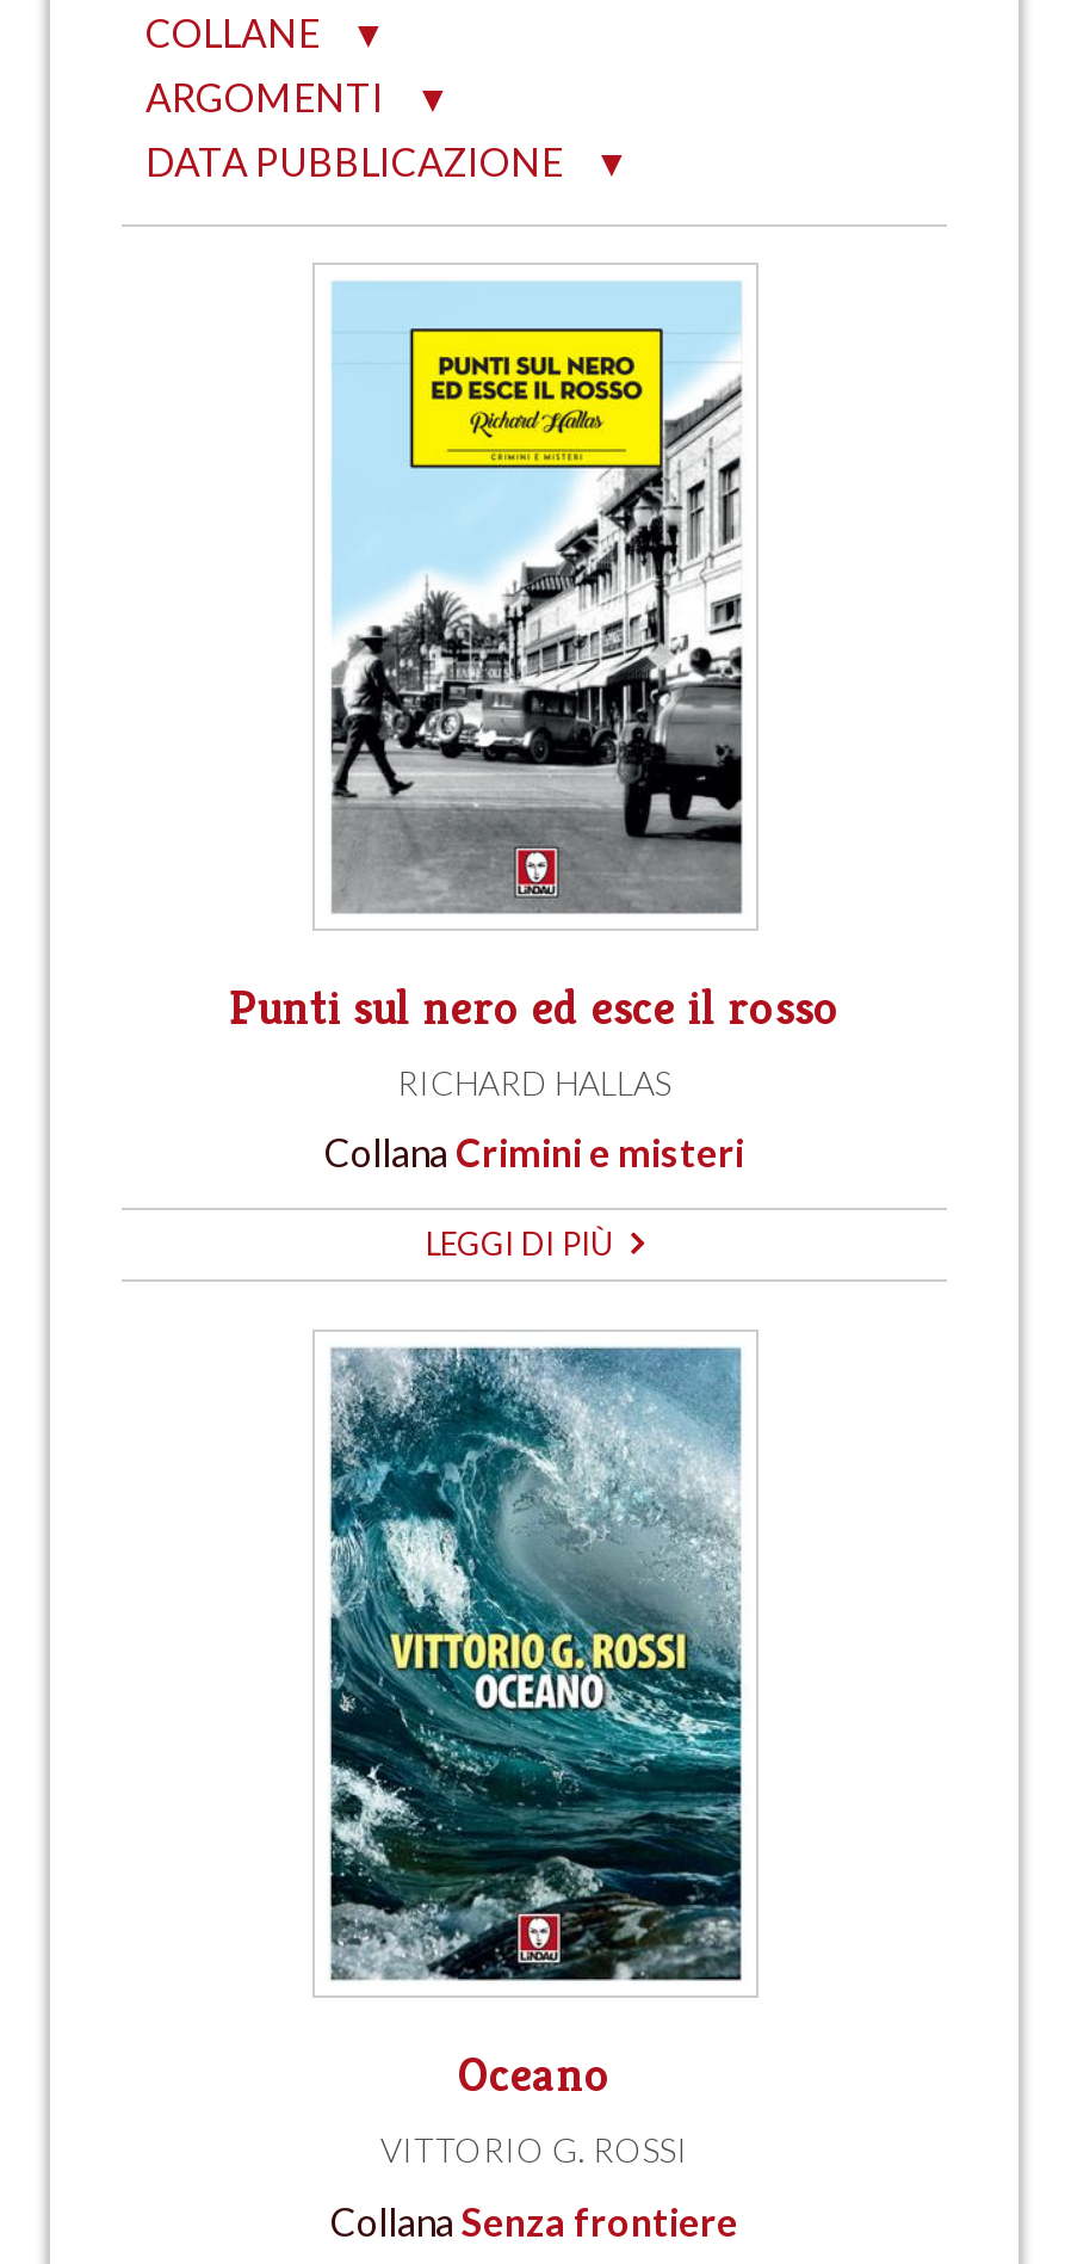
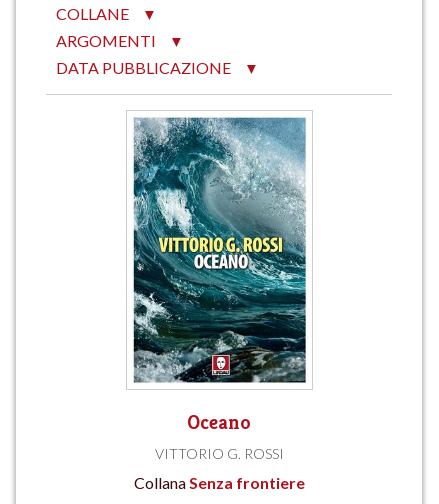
[229,282,840,1263] [image] | Punti sul nero ed esce il rosso | RICHARD HALLAS | Collana Crimini e misteri | LEGGI DI PIÙ -> none

